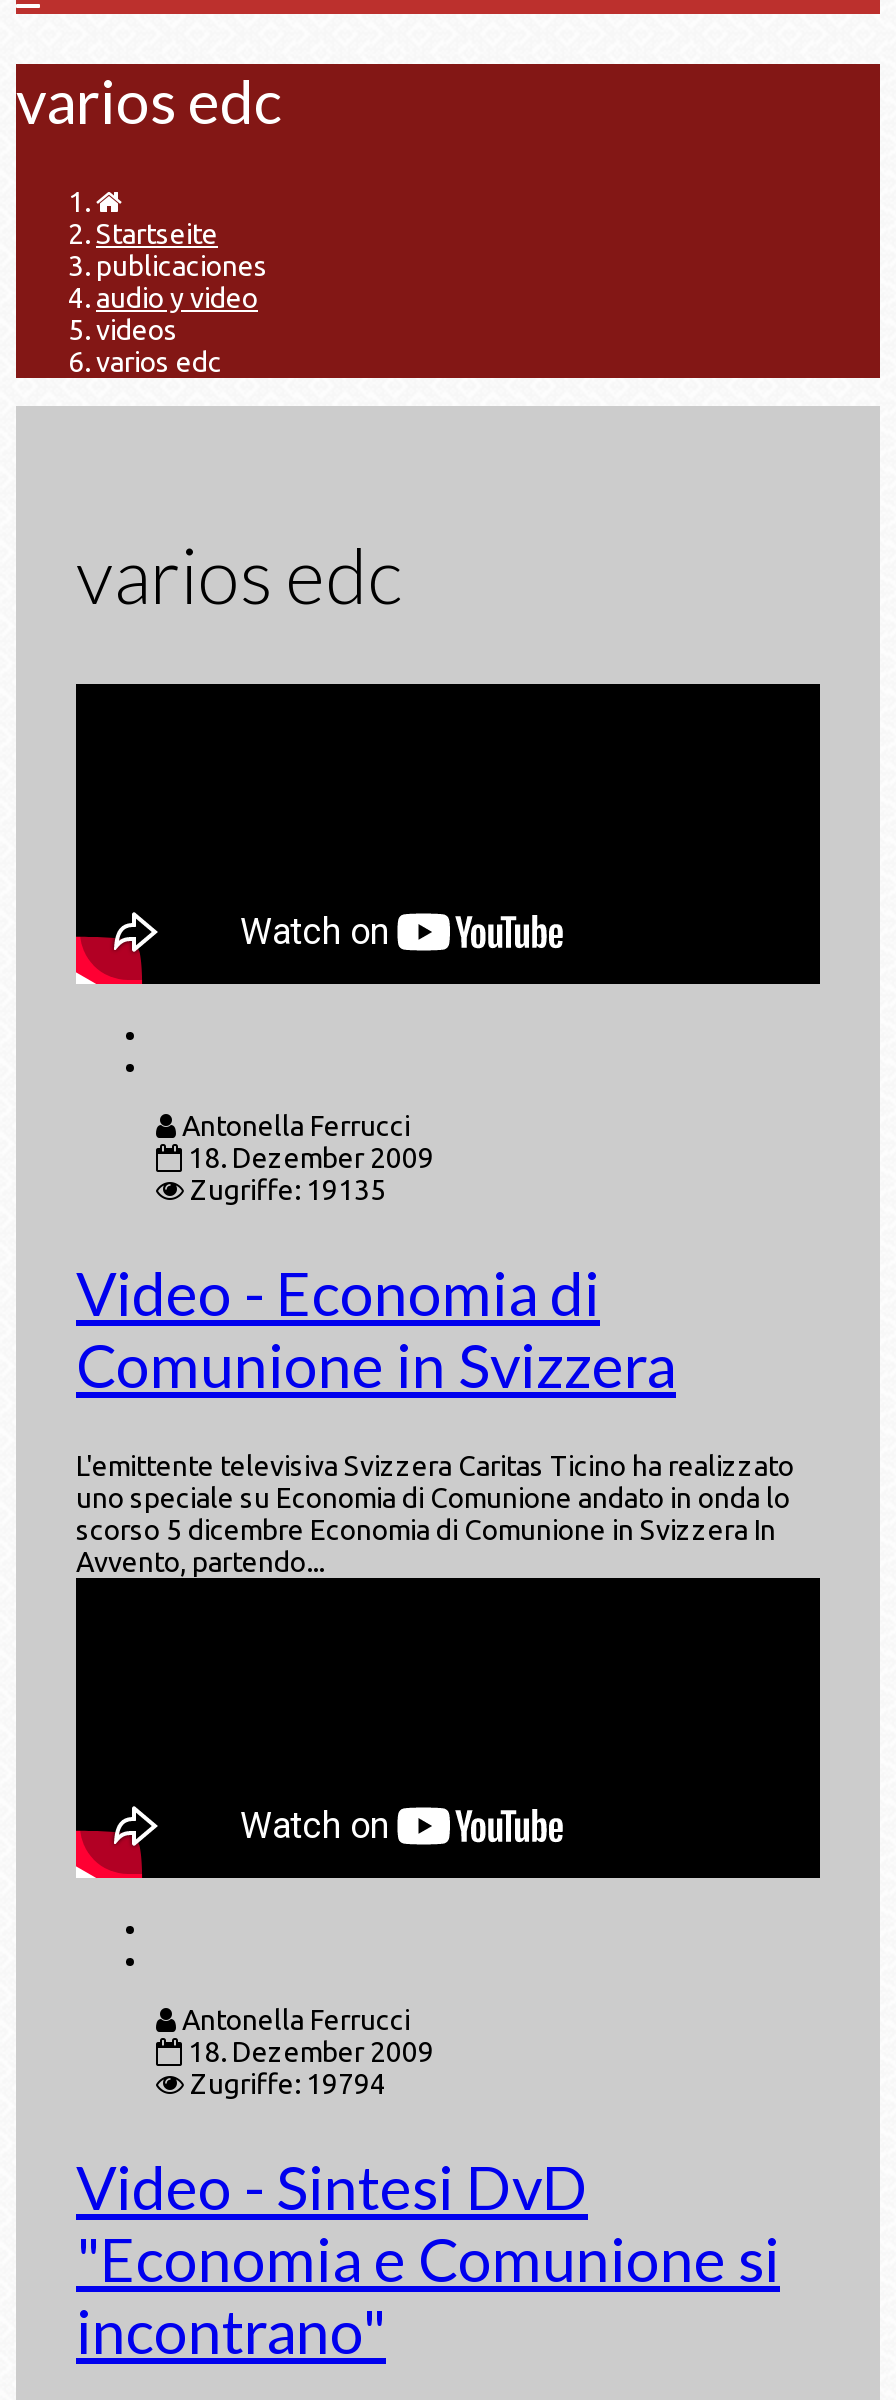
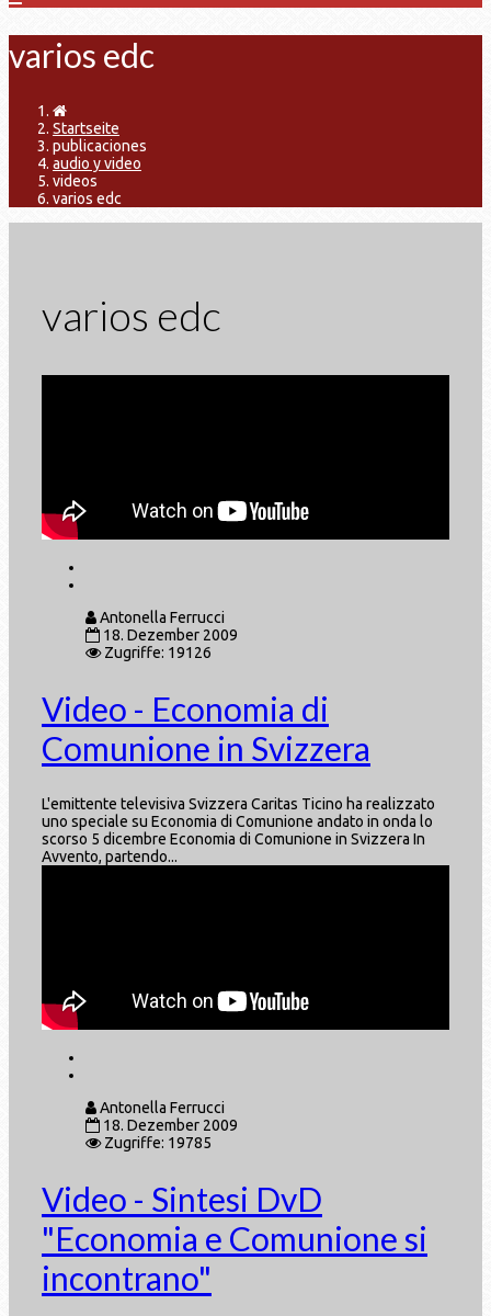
[190,1174,386,1206] Zugriffe: 19135 -> [104,644,212,661] Zugriffe: 19126
[190,2067,386,2099] Zugriffe: 19794 -> [104,1134,212,1151] Zugriffe: 19785

